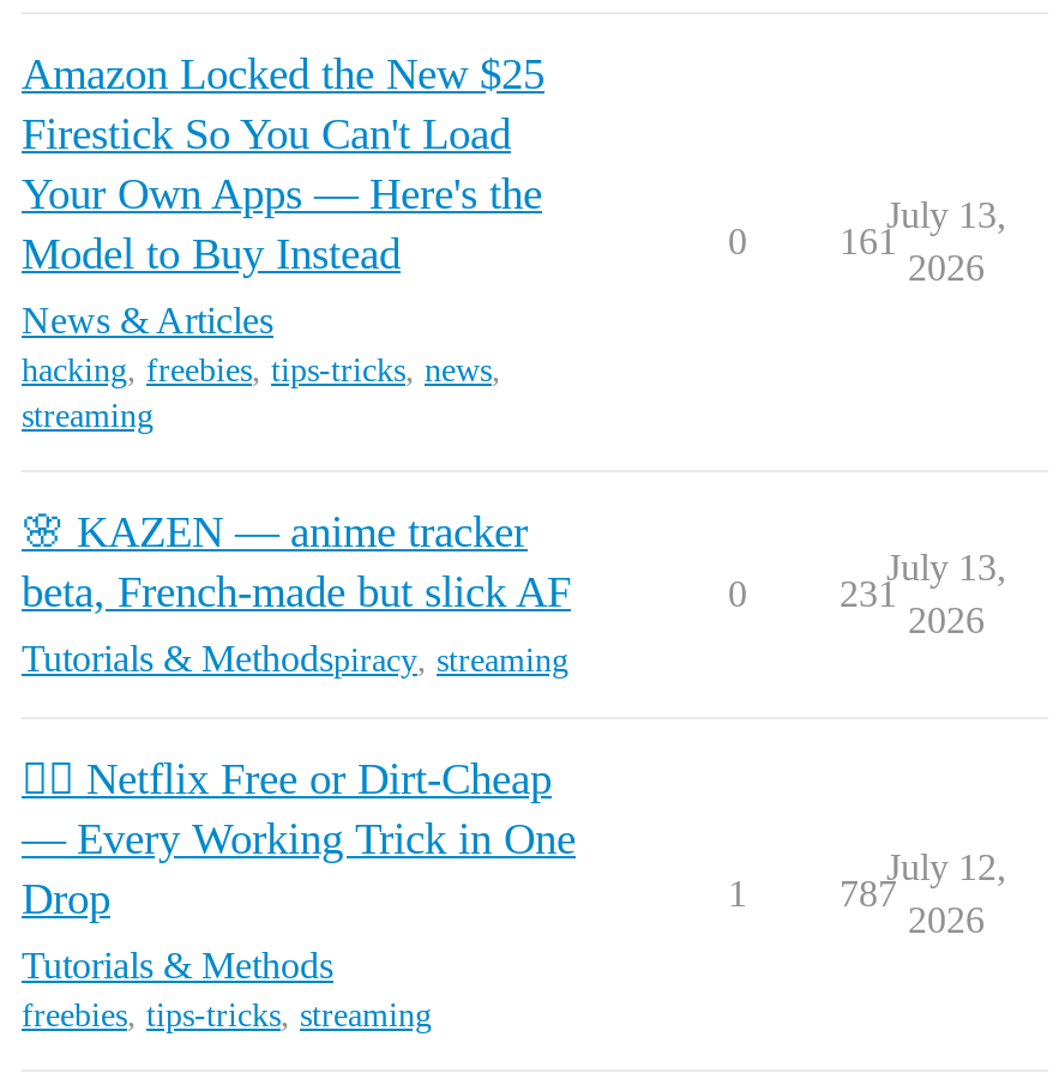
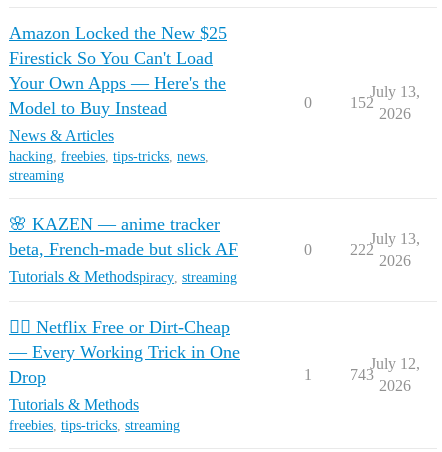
[840,221,897,261] 161 -> [350,94,374,111] 152
[840,573,897,614] 231 -> [350,241,374,258] 222
[840,873,897,914] 787 -> [350,366,374,383] 743

